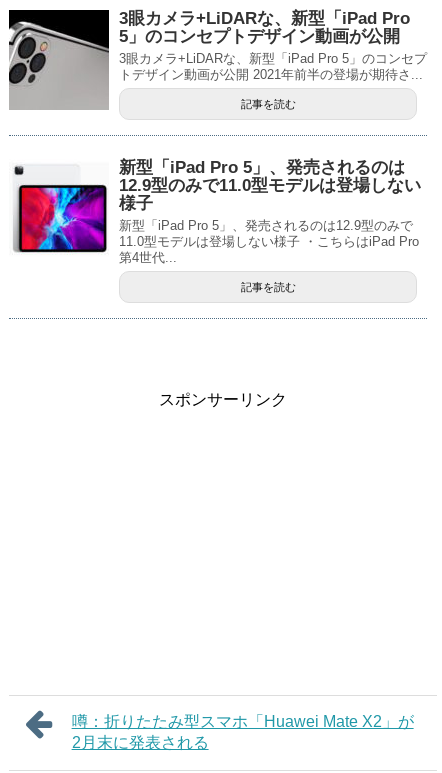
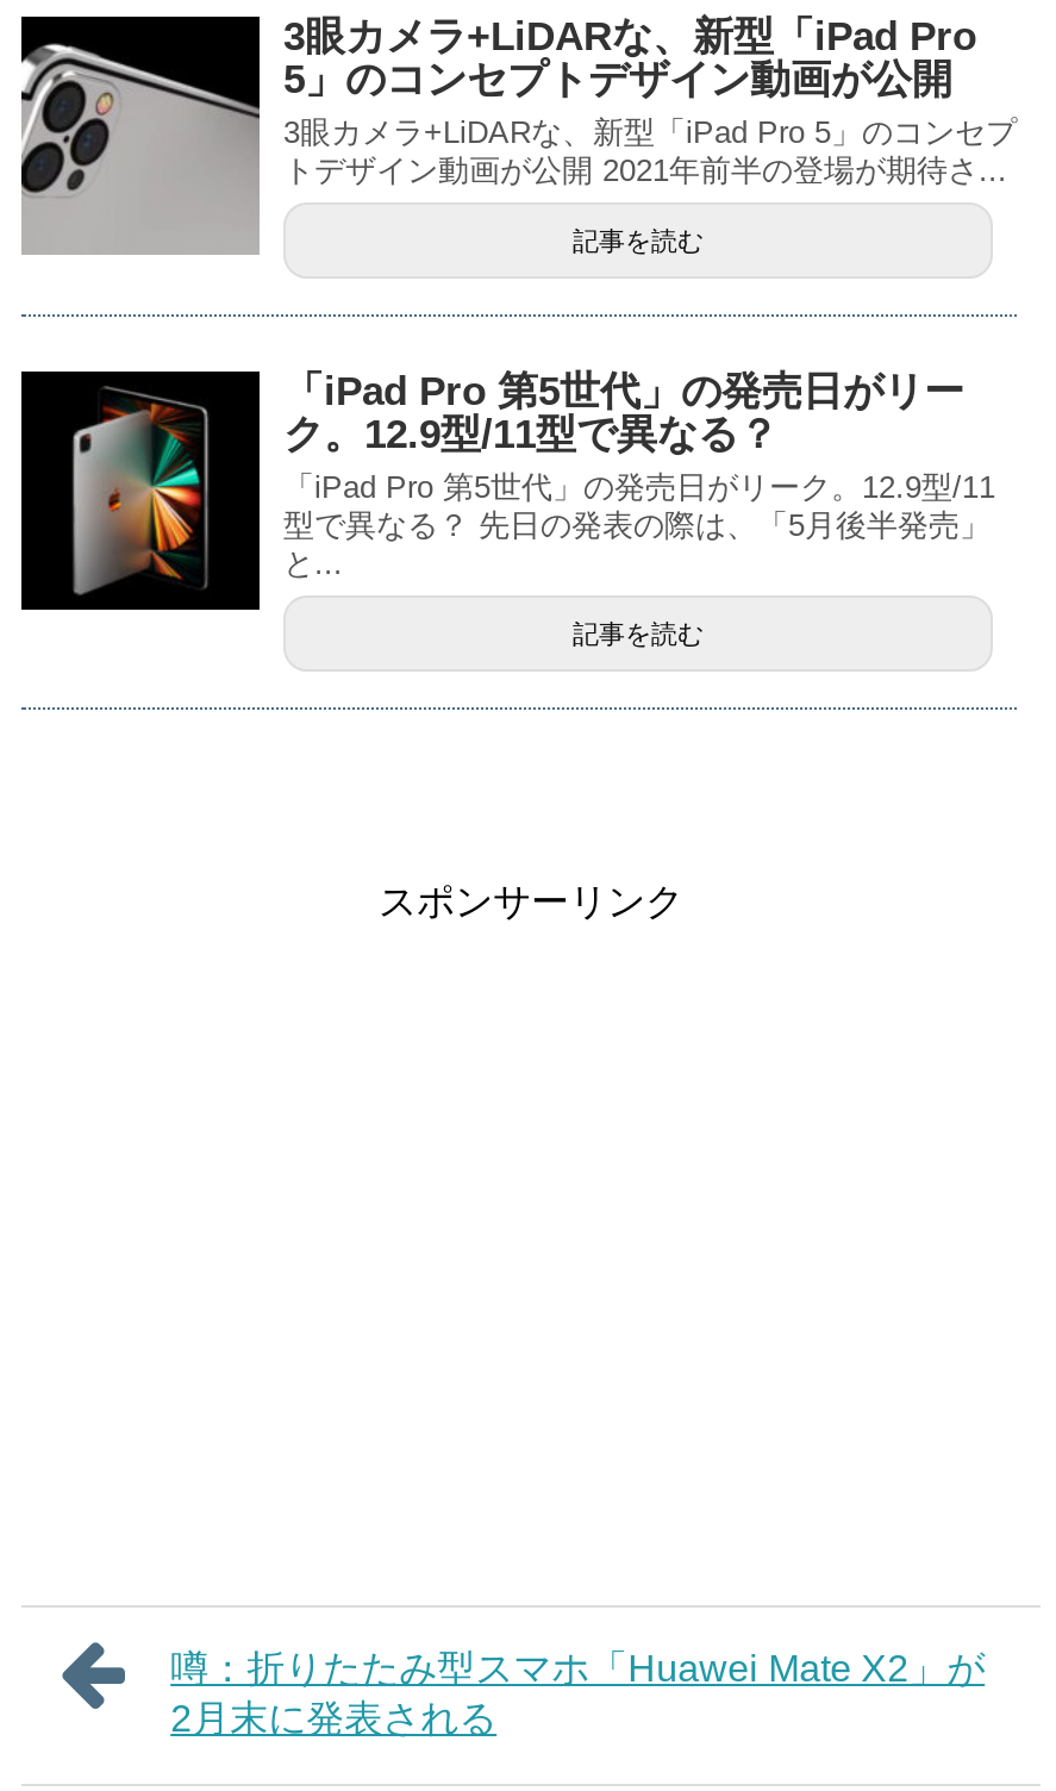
[9,158,421,265] [image] | 新型「iPad Pro 5」、発売されるのは | 12.9型のみで11.0型モデルは登場しない | 様子 | 新型「iPad Pro 5」、発売されるのは12.9型のみで | 11.0型モデルは登場しない様子 ・こちらはiPad Pro | 第4世代... -> [19,369,995,612] [image] | 「iPad Pro 第5世代」の発売日がリー | ク。12.9型/11型で異なる？ | 「iPad Pro 第5世代」の発売日がリーク。12.9型/11 | 型で異なる？ 先日の発表の際は、「5月後半発売」 | と...

